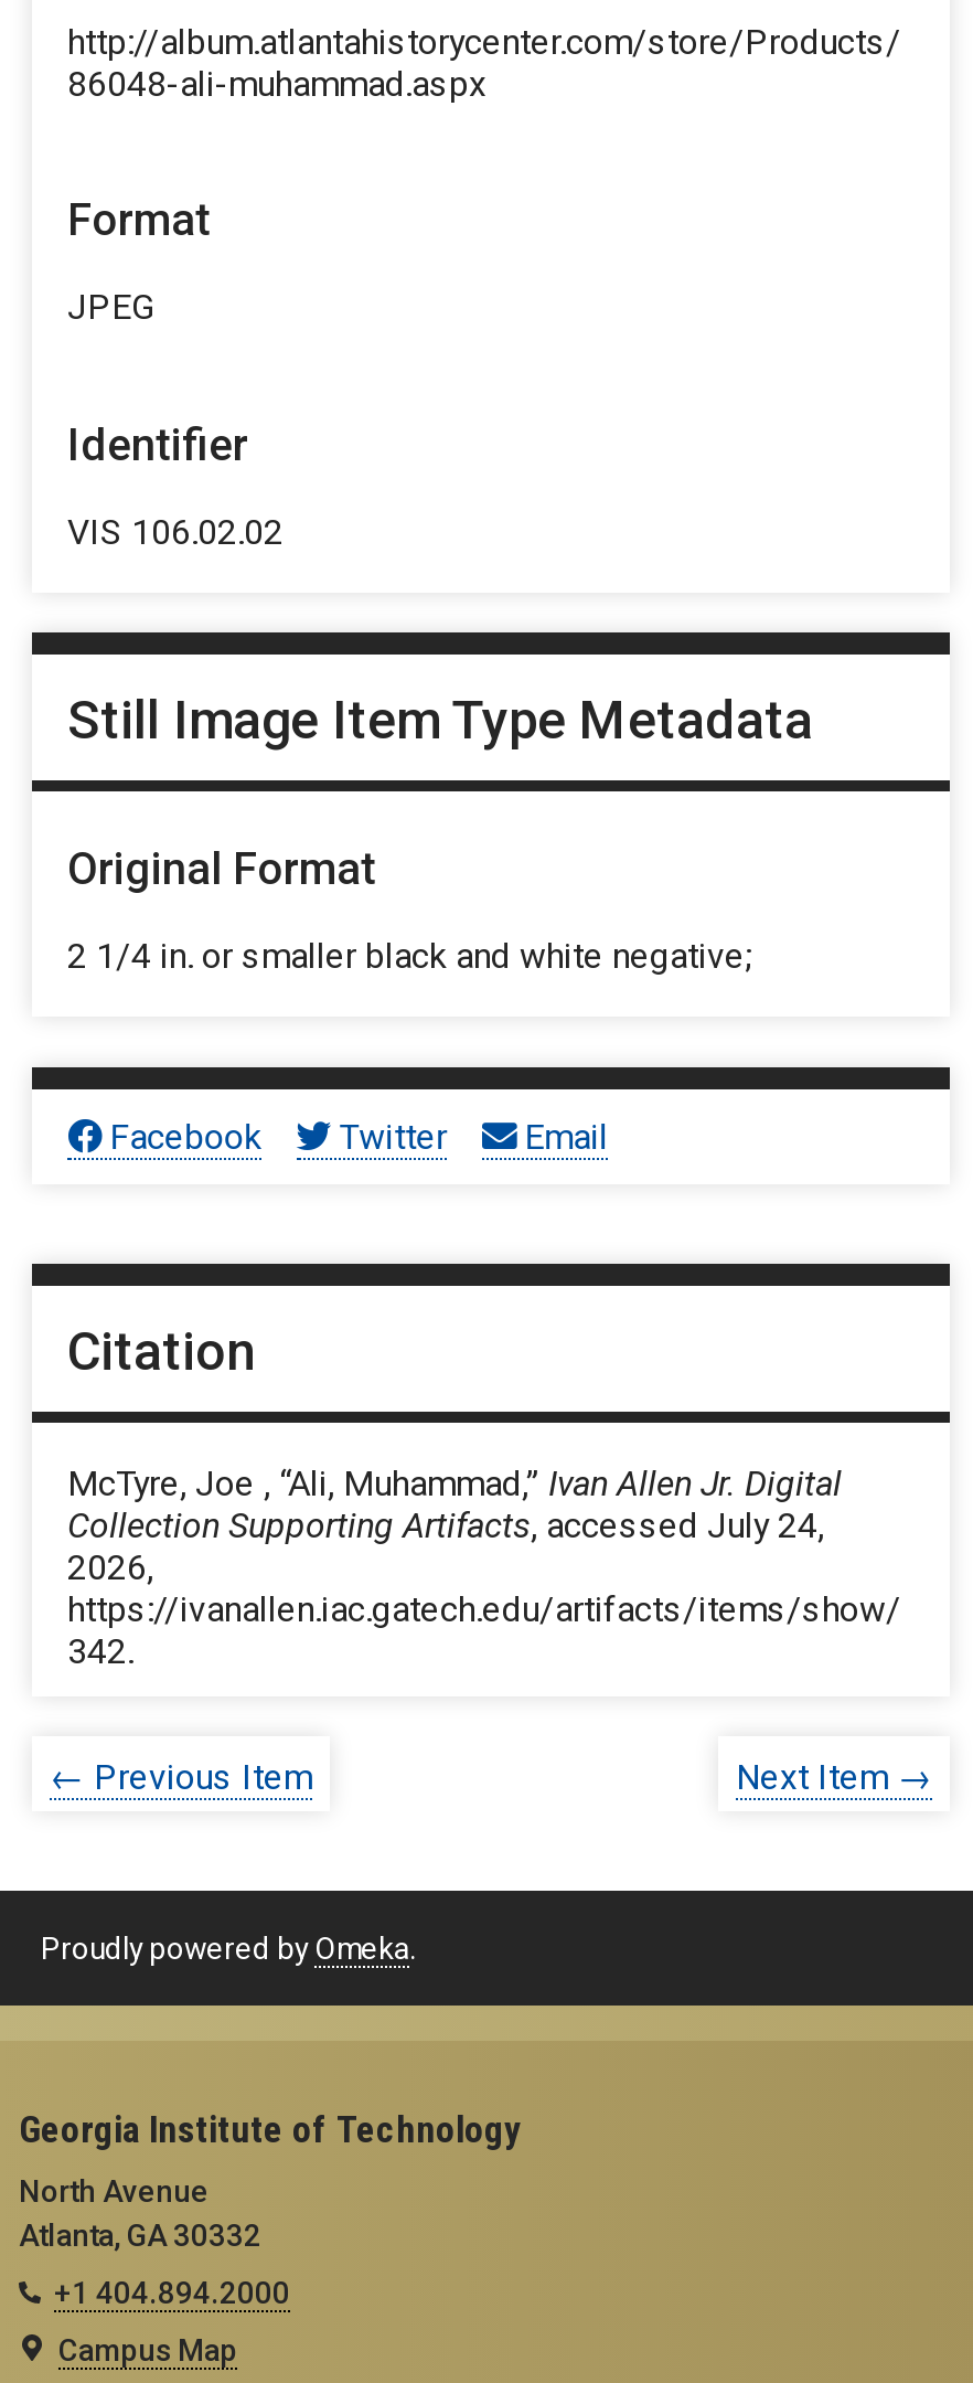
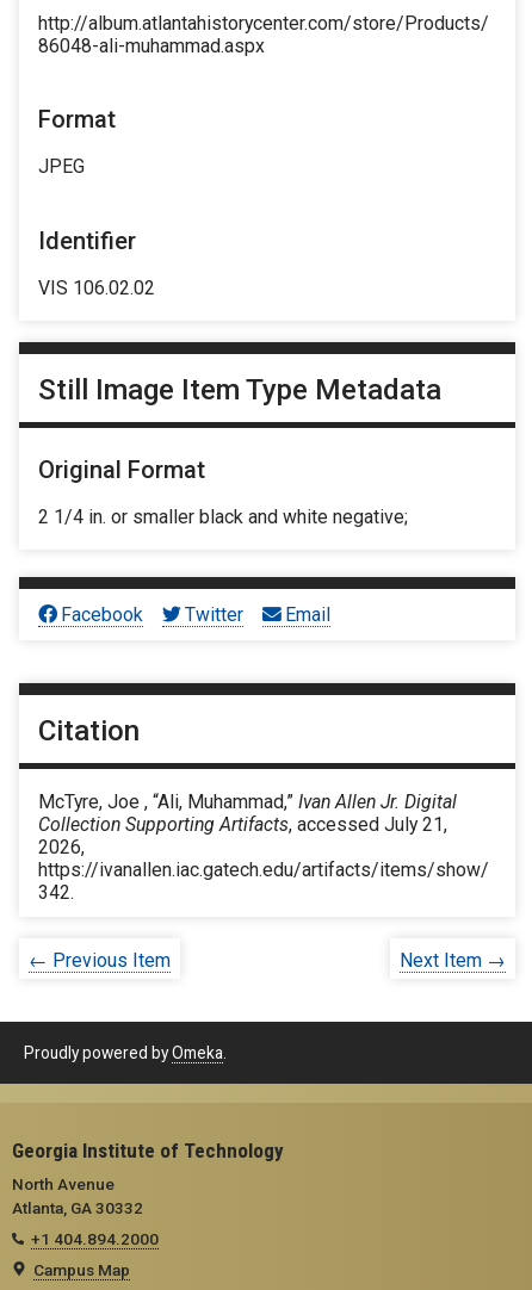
[67,1504,824,1545] Collection Supporting Artifacts, accessed July 24, -> [38,813,447,835] Collection Supporting Artifacts, accessed July 21,

